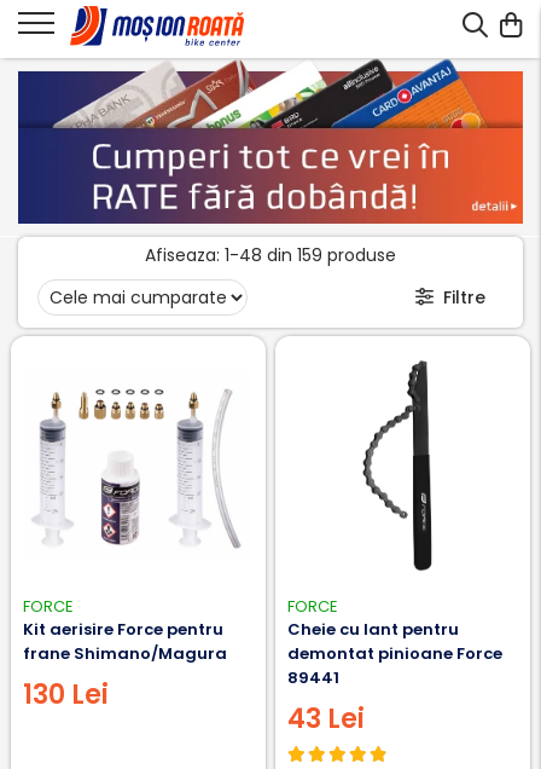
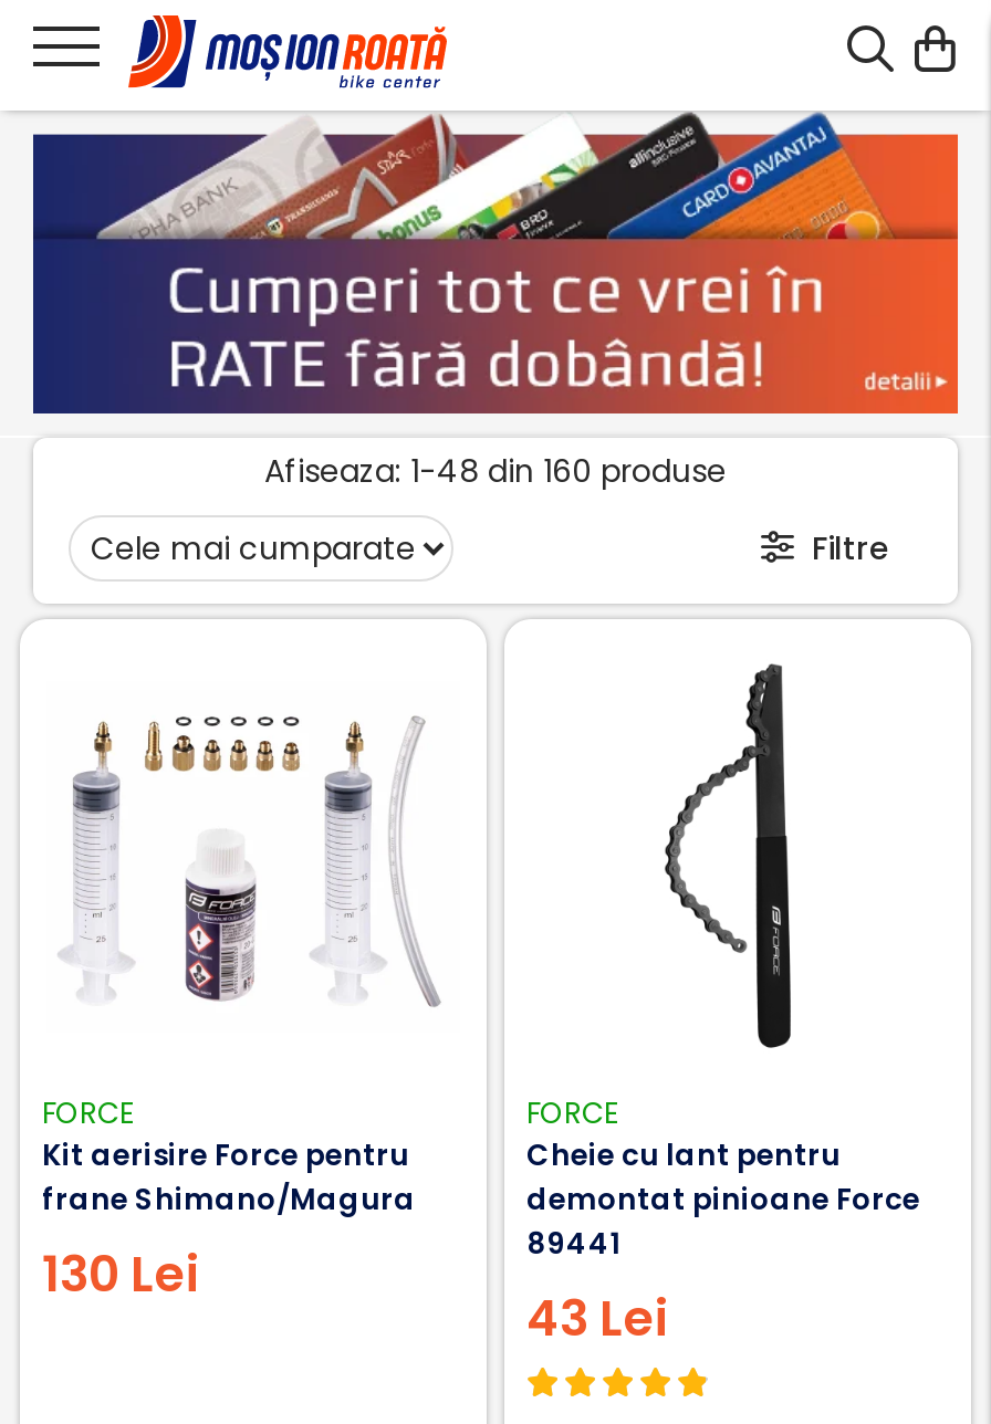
[145,243,396,267] Afiseaza: 1-48 din 159 produse -> [264,449,727,493] Afiseaza: 1-48 din 160 produse

